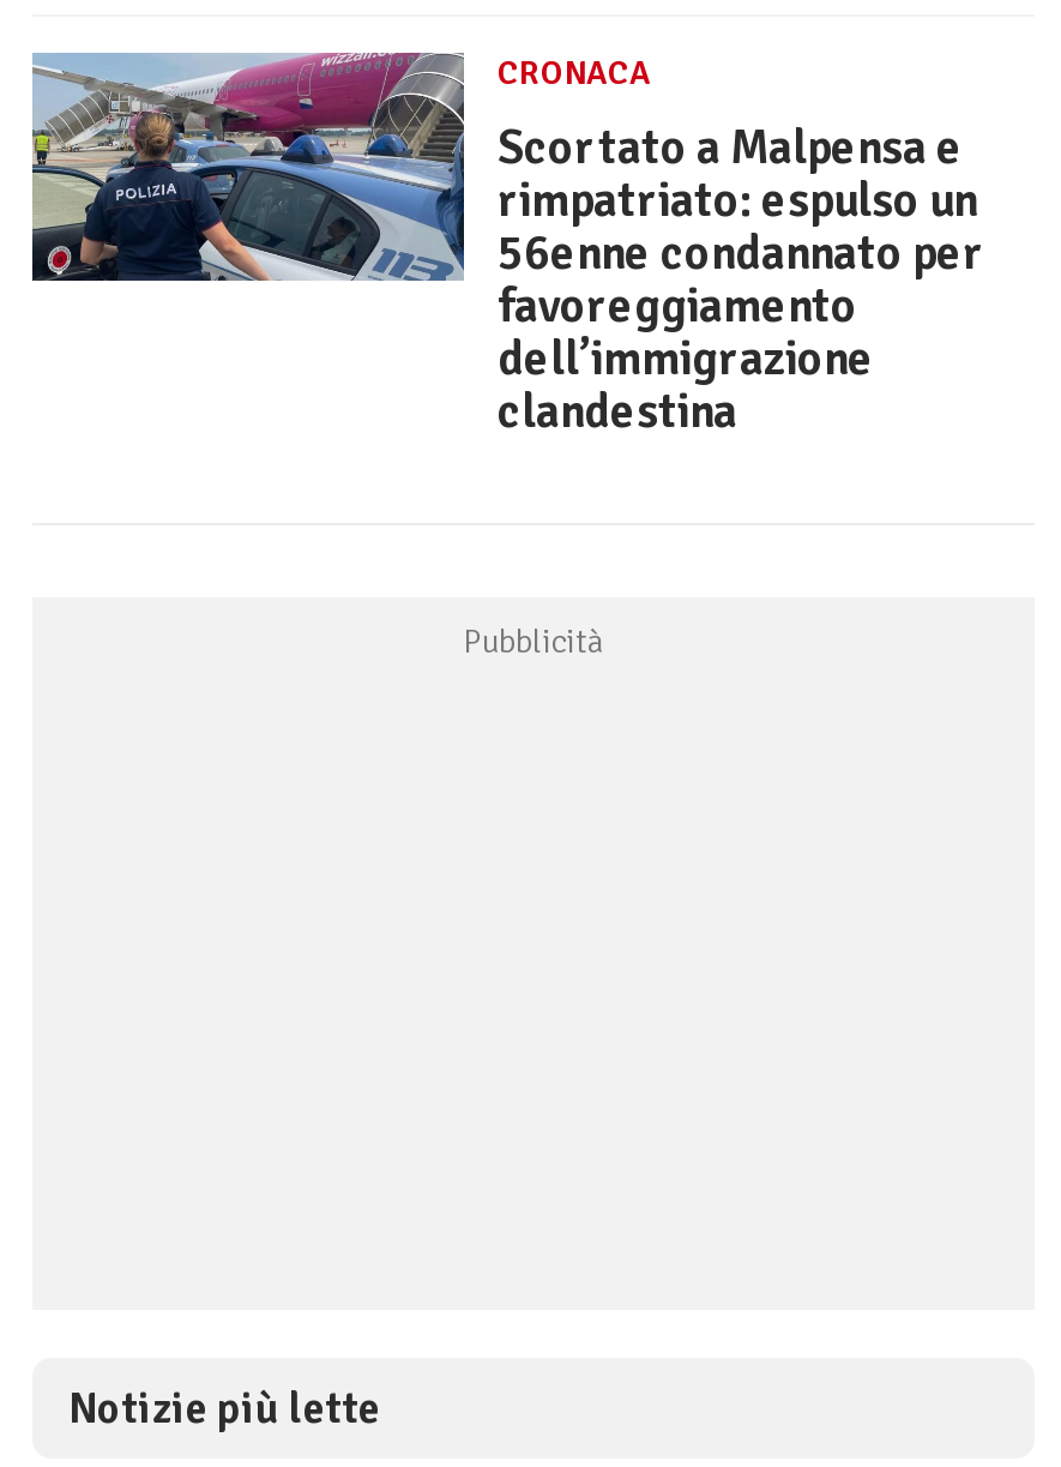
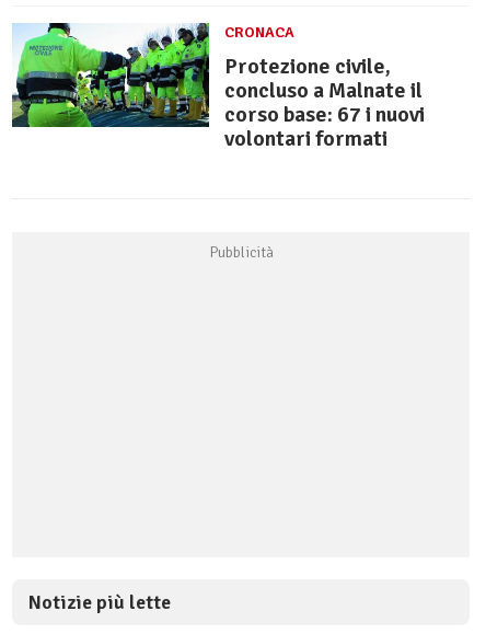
[30,50,984,442] [image] | Scortato a Malpensa e | rimpatriato: espulso un | 56enne condannato per | favoreggiamento | dell’immigrazione | clandestina -> [11,22,425,152] [image] | Protezione civile, | concluso a Malnate il | corso base: 67 i nuovi | volontari formati

